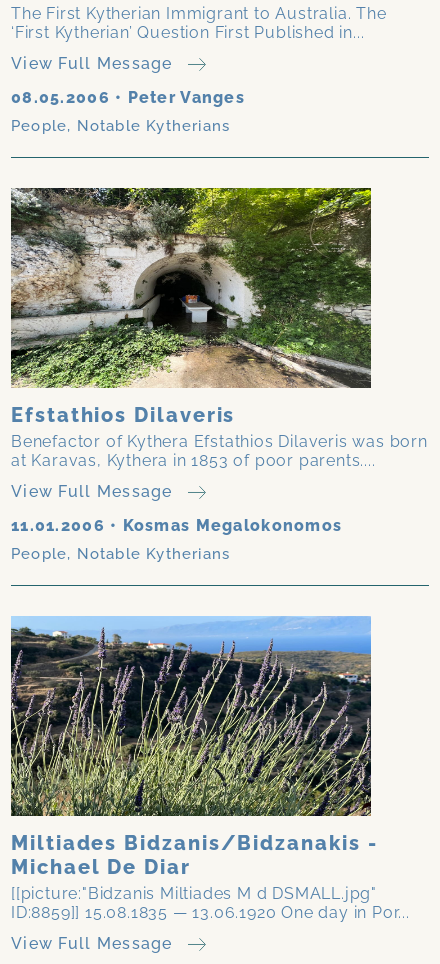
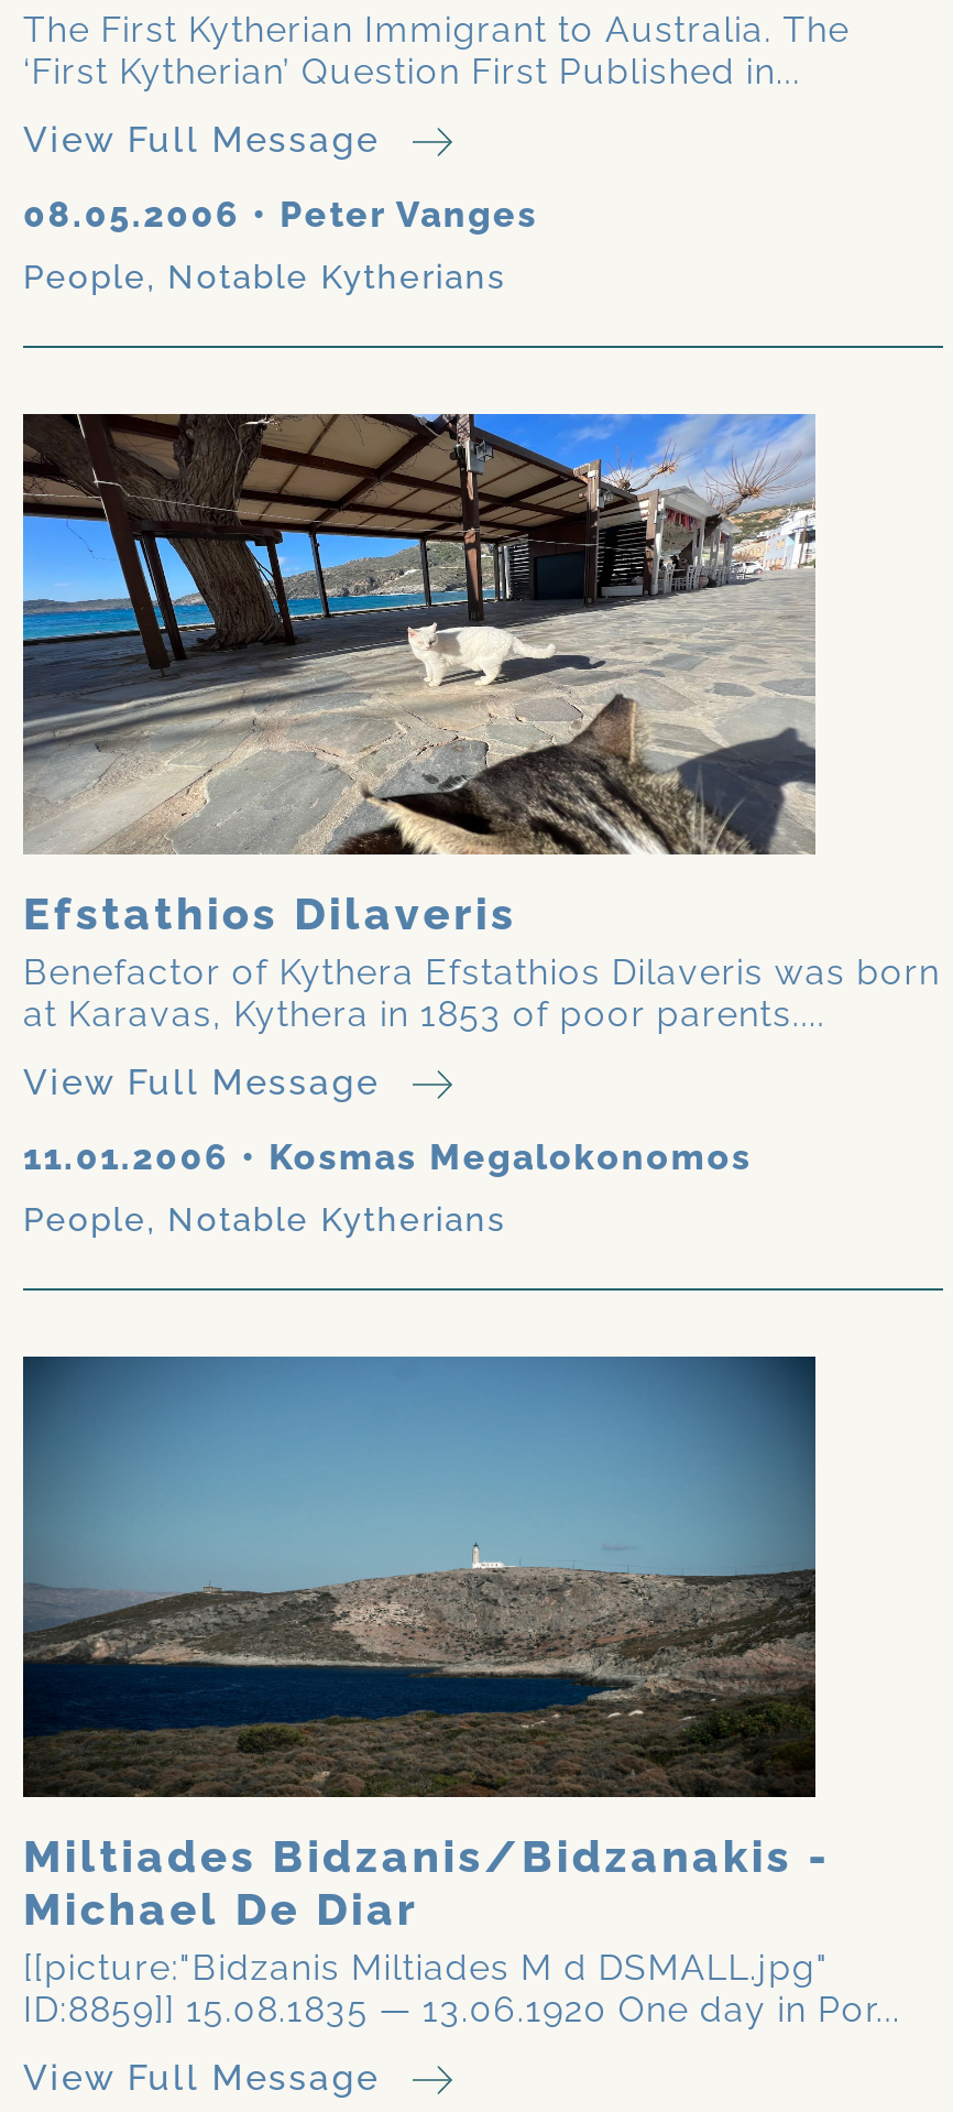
[10,187,372,389] [image] -> [21,412,815,857] [image]
[10,616,372,817] [image] -> [21,1354,818,1799] [image]

